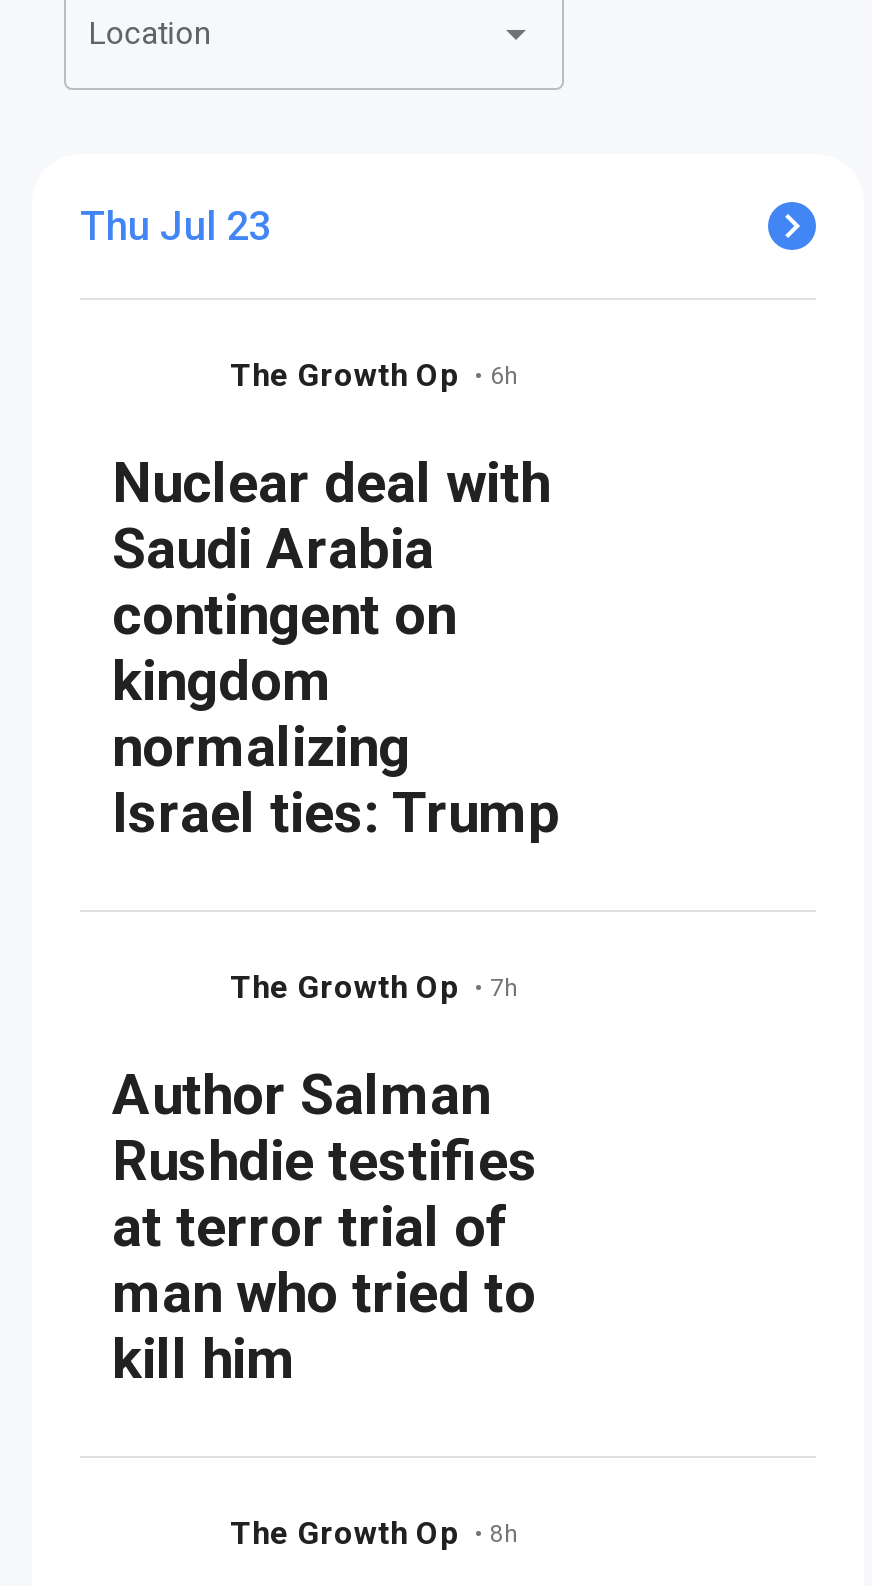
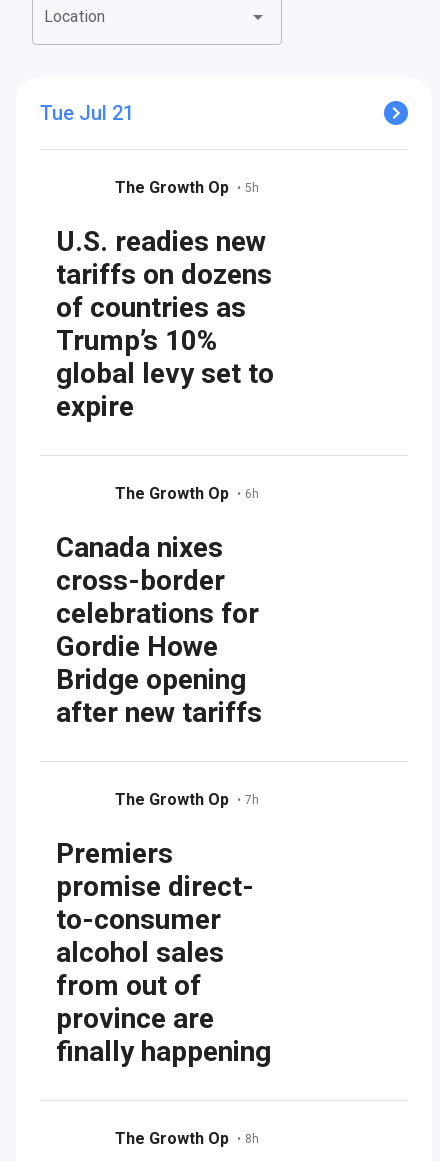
[80,202,270,250] Thu Jul 23 -> [40,101,274,423] Tue Jul 21 | The Growth Op • 5h | U.S. readies new | tariffs on dozens | of countries as | Trump’s 10% | global levy set to | expire
[112,450,560,846] Nuclear deal with | Saudi Arabia | contingent on | kingdom | normalizing | Israel ties: Trump -> [56,531,262,729] Canada nixes | cross-border | celebrations for | Gordie Howe | Bridge opening | after new tariffs
[112,1062,538,1392] Author Salman | Rushdie testifies | at terror trial of | man who tried to | kill him -> [56,837,271,1068] Premiers | promise direct- | to-consumer | alcohol sales | from out of | province are | finally happening

